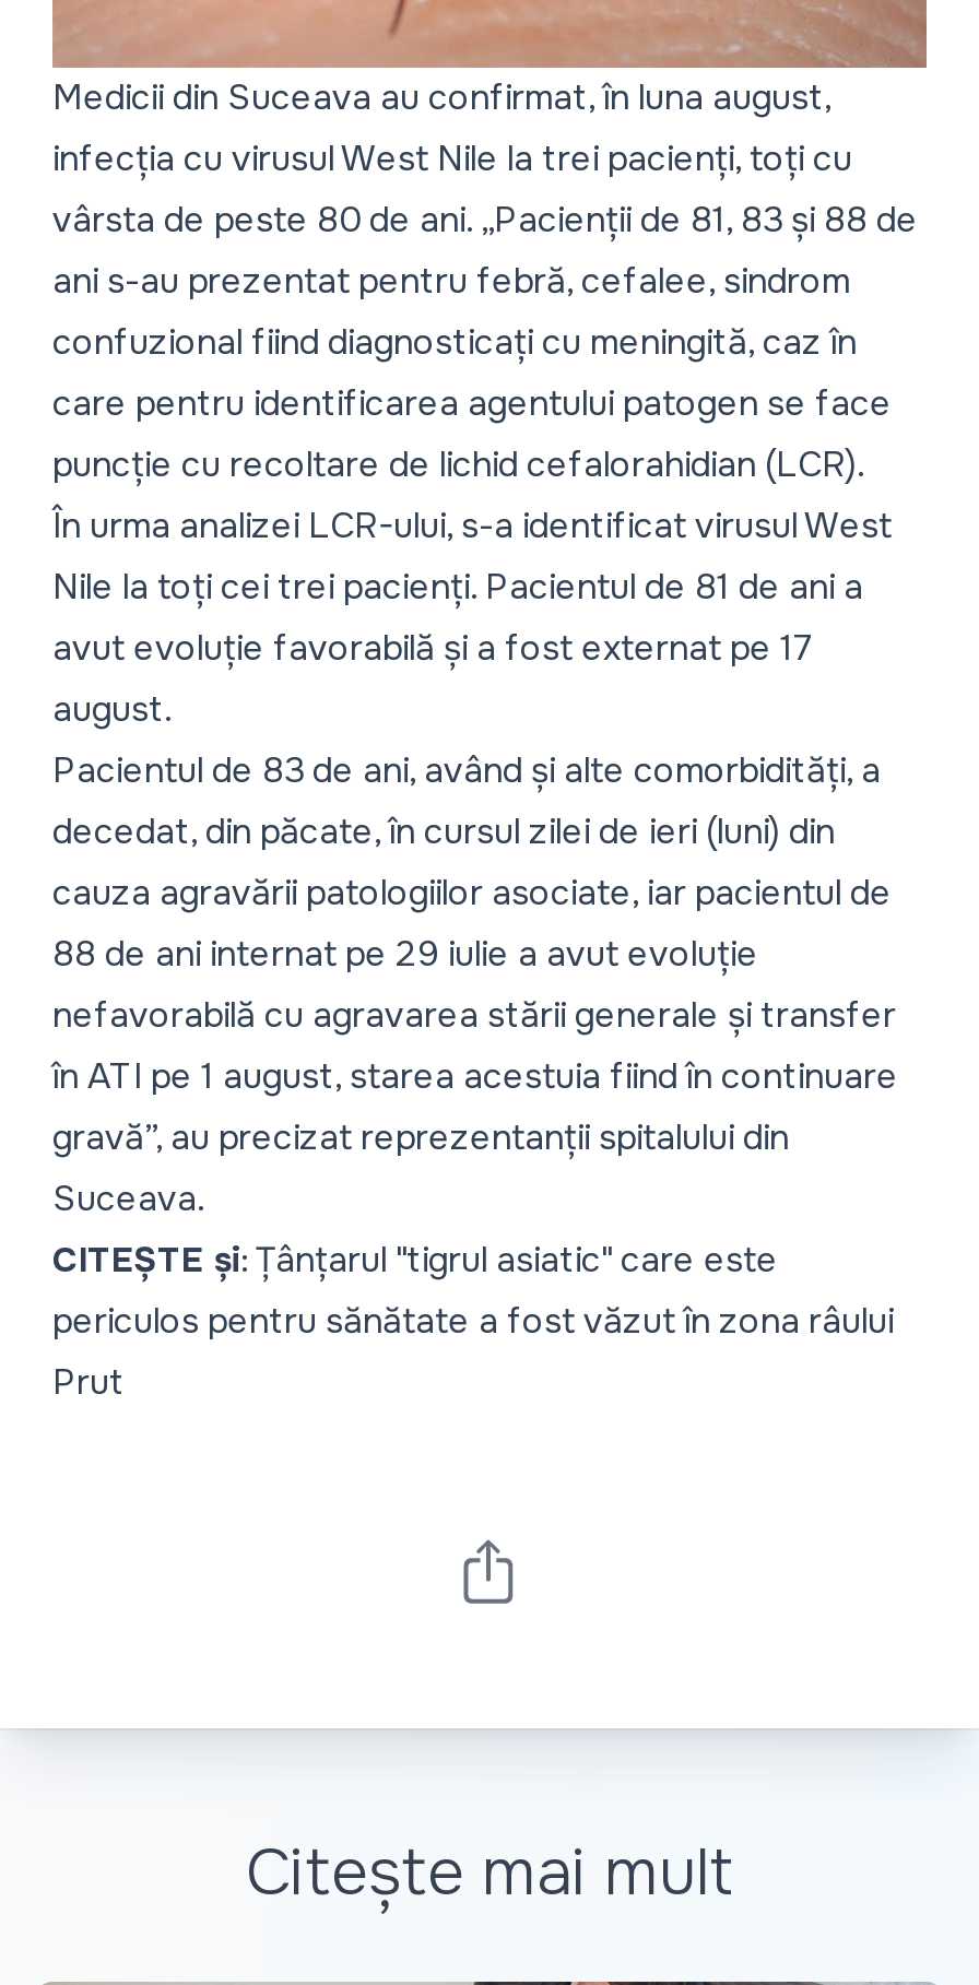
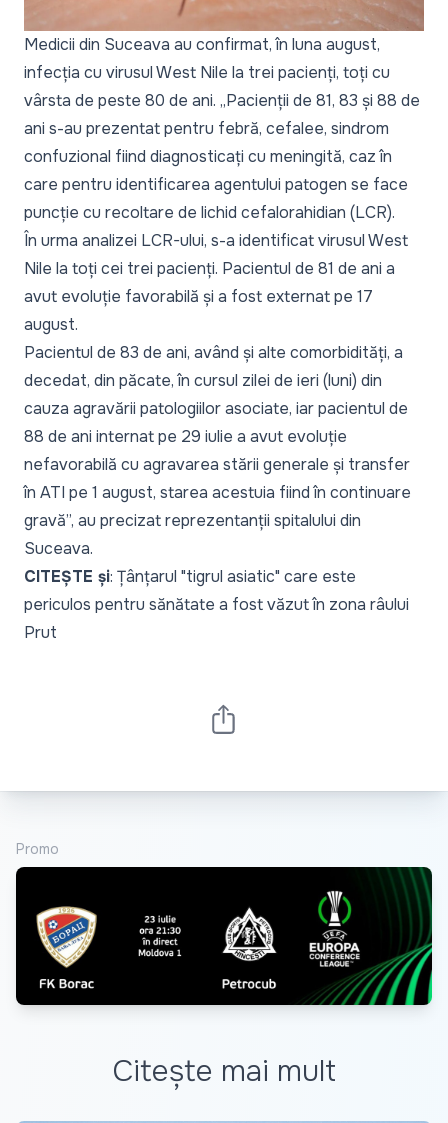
none -> [15,866,433,1006] [image]
none -> [16,840,59,858] Promo

